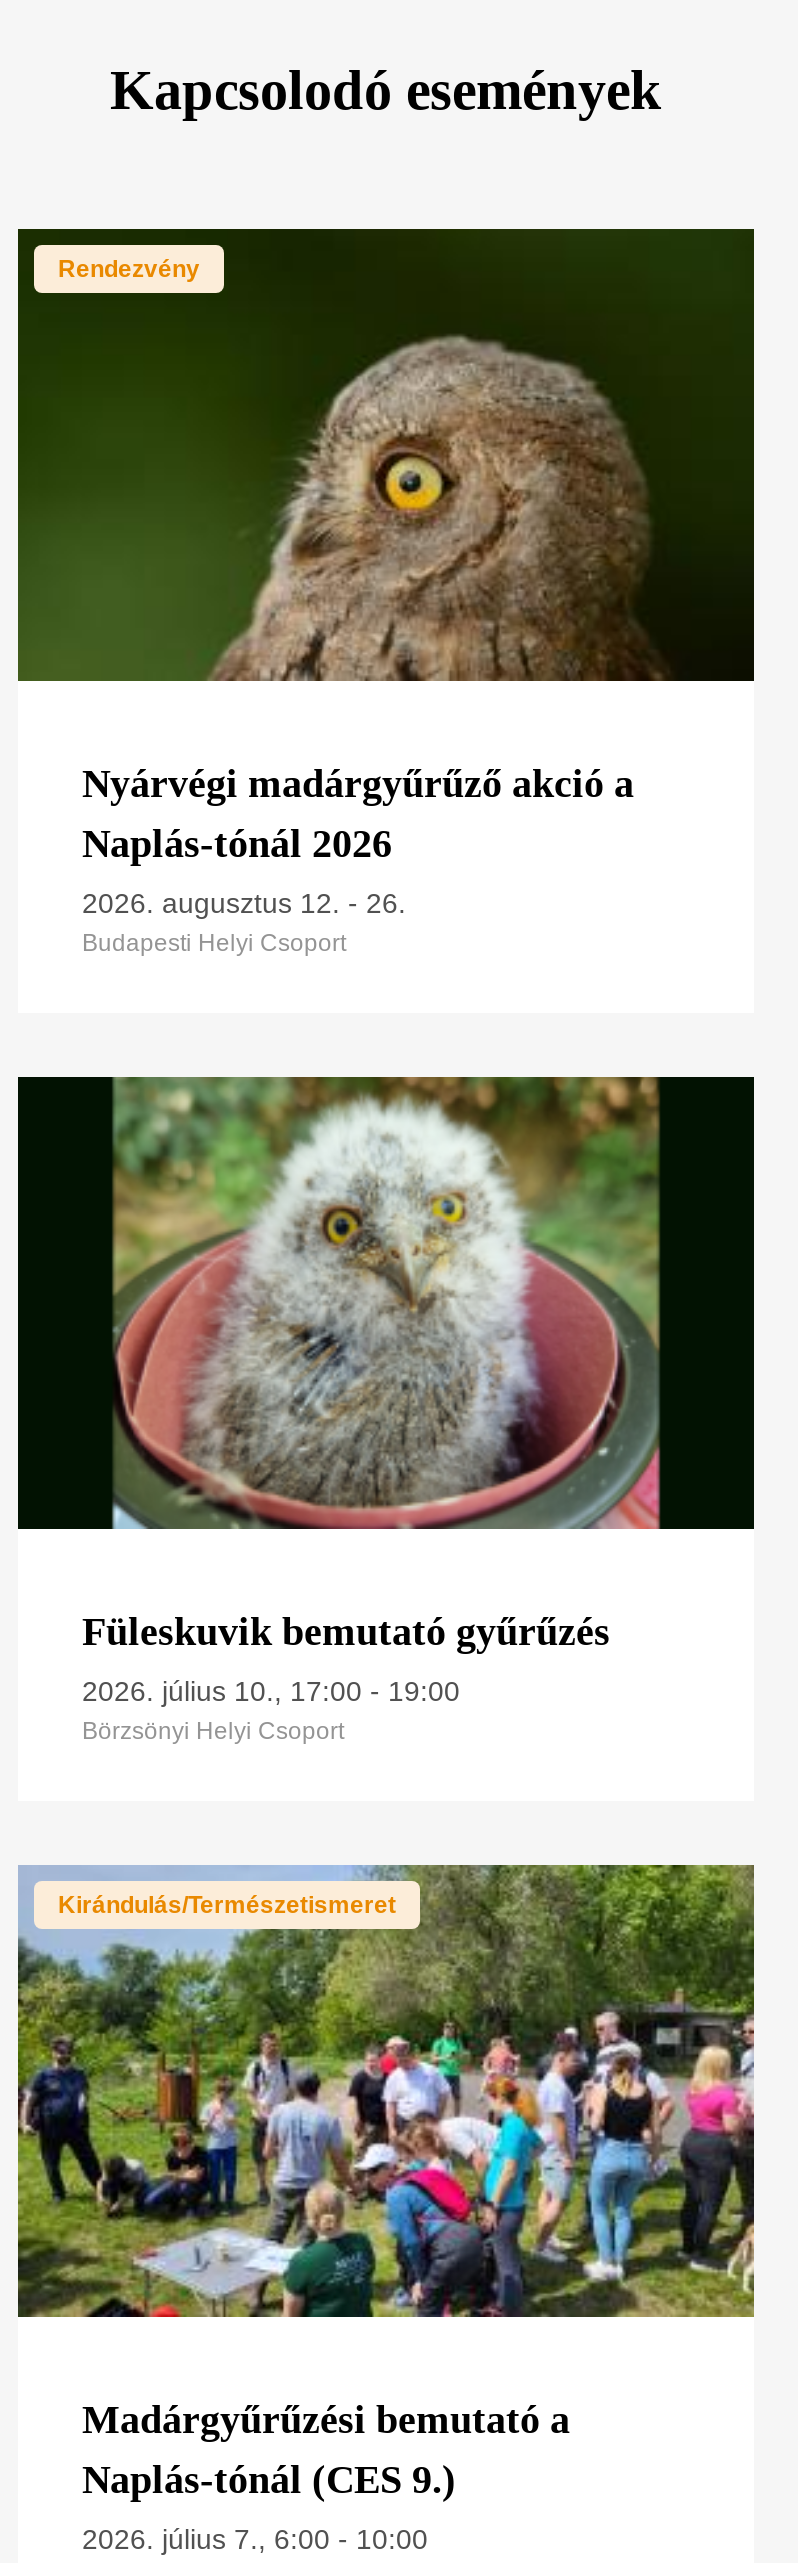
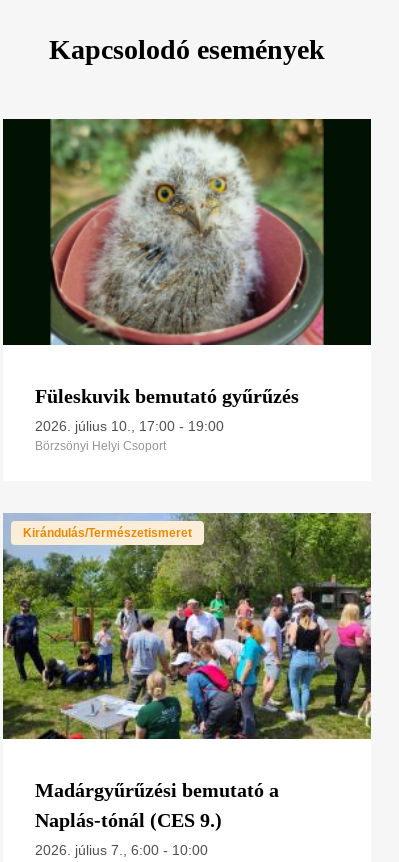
[18,227,748,683] [image] | Rendezvény -> none
[82,761,634,957] Nyárvégi madárgyűrűző akció a | Naplás-tónál 2026 | 2026. augusztus 12. - 26. | Budapesti Helyi Csoport -> none

